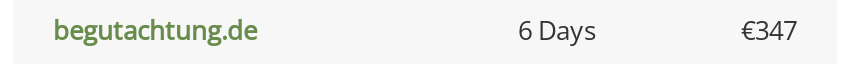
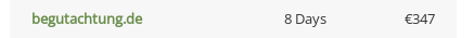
[518,12,596,48] 6 Days -> [284,9,326,28] 8 Days

